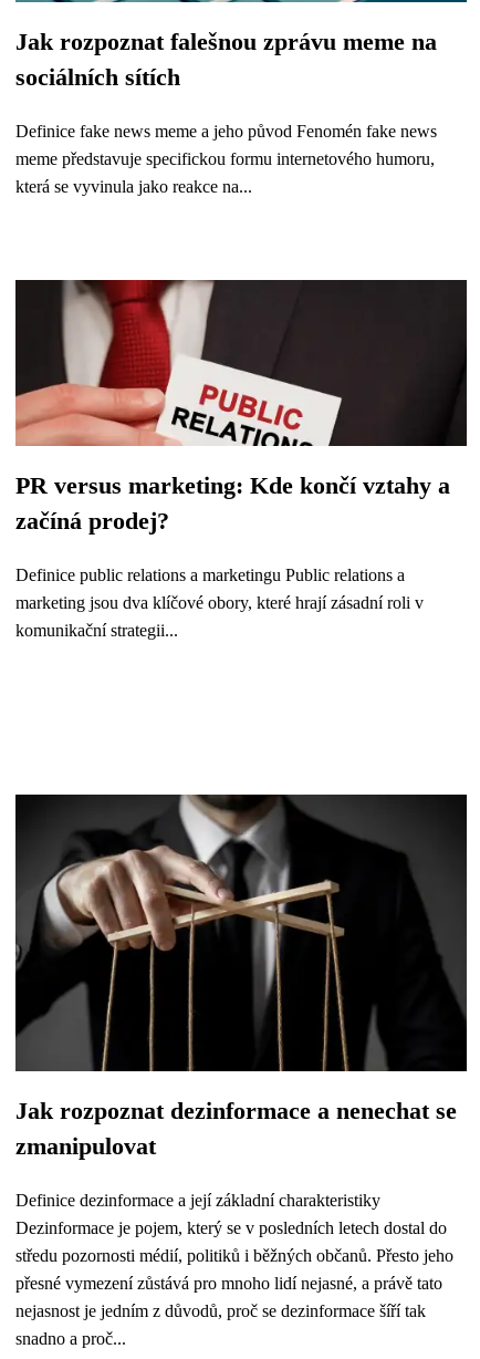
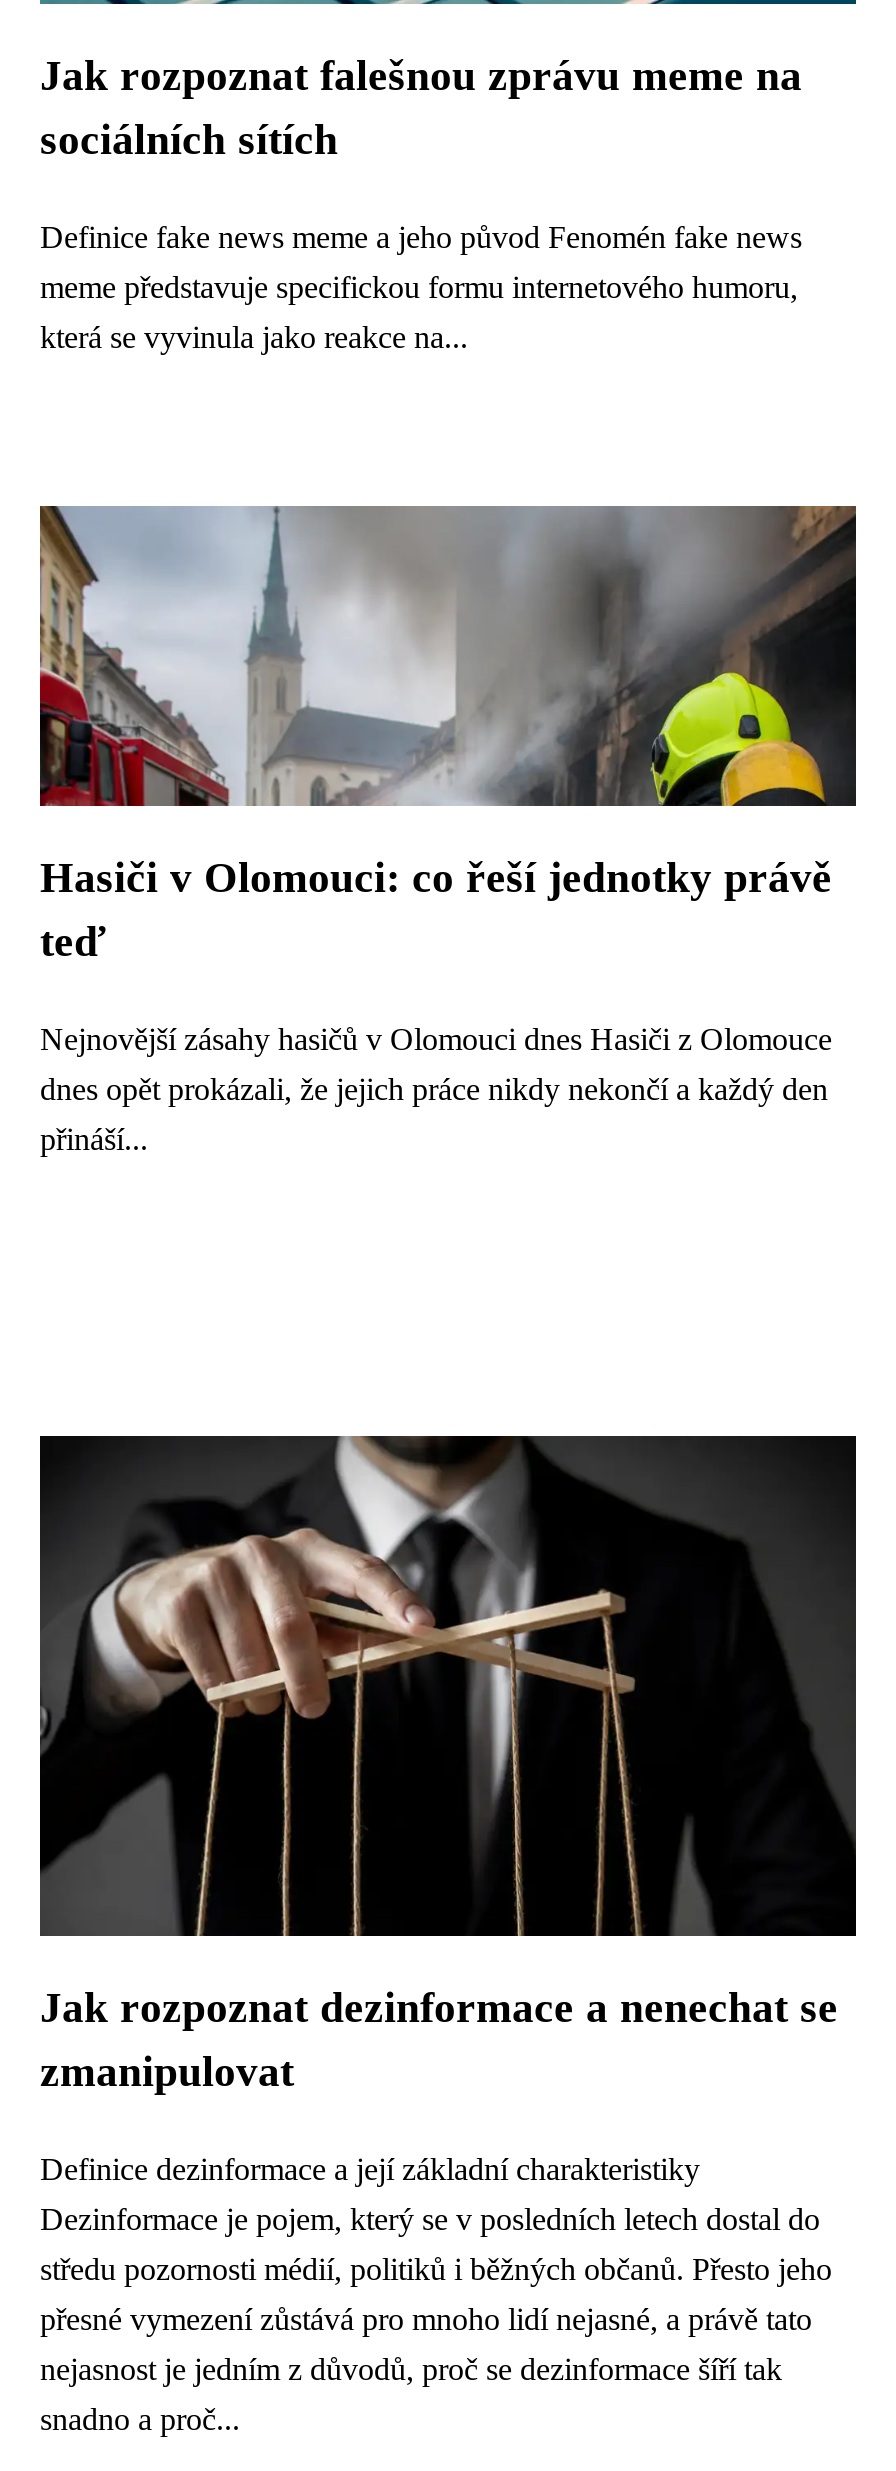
[14,279,466,535] [image] | PR versus marketing: Kde končí vztahy a | začíná prodej? -> [38,504,856,966] [image] | Hasiči v Olomouci: co řeší jednotky právě | teď
[15,566,405,584] Definice public relations a marketingu Public relations a -> [40,1022,832,1056] Nejnovější zásahy hasičů v Olomouci dnes Hasiči z Olomouce
[15,593,424,612] marketing jsou dva klíčové obory, které hrají zásadní roli v -> [40,1072,828,1106] dnes opět prokázali, že jejich práce nikdy nekončí a každý den
[15,621,178,640] komunikační strategii... -> [40,1122,148,1156] přináší...

